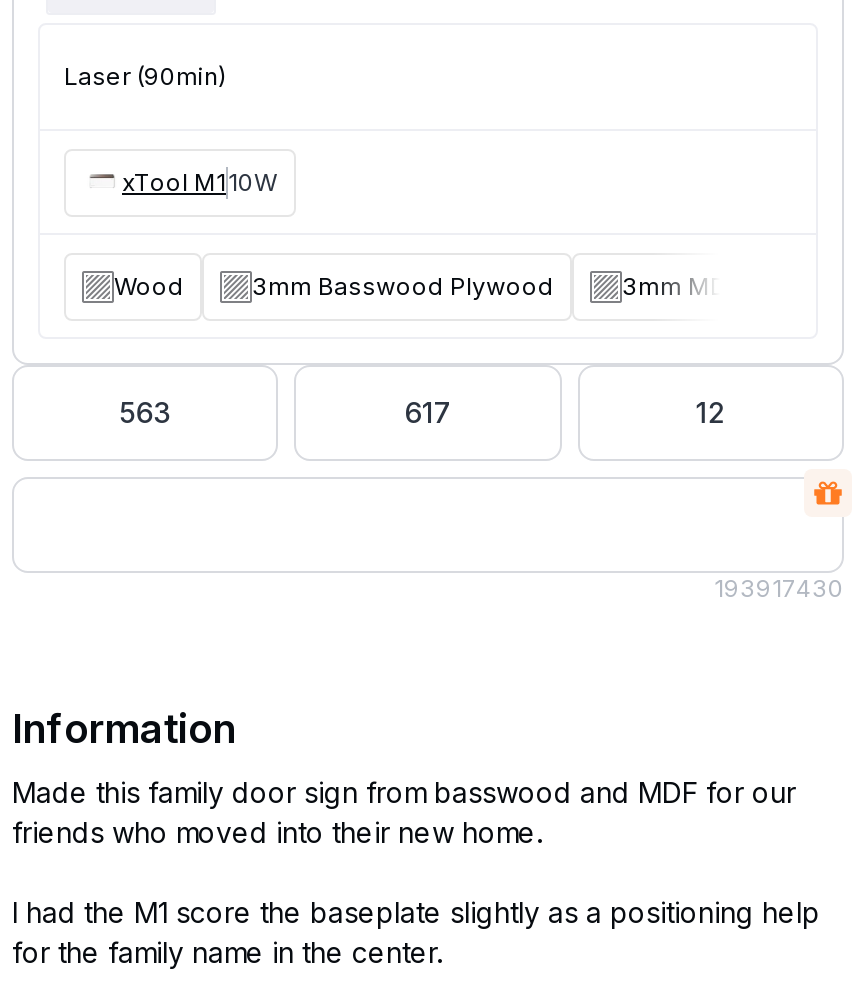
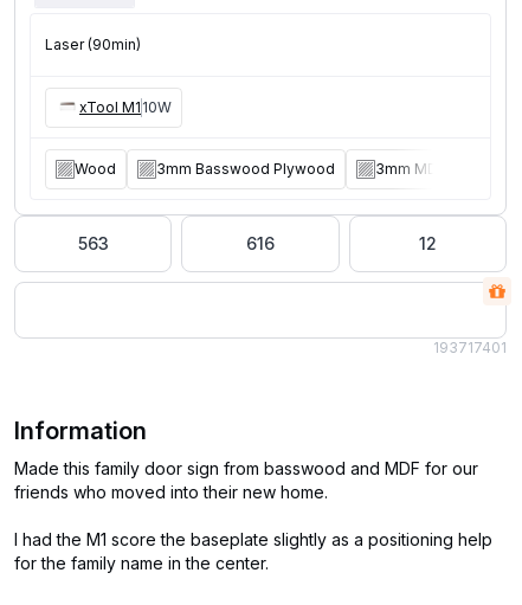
[404,395,452,429] 617 -> [246,233,275,253] 616
[714,573,844,603] 193917430 -> [433,339,507,356] 193717401

